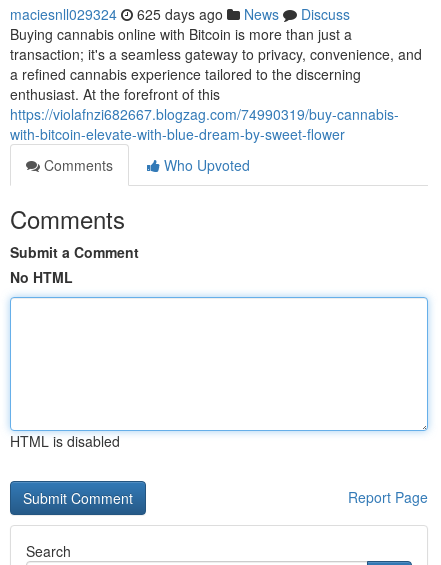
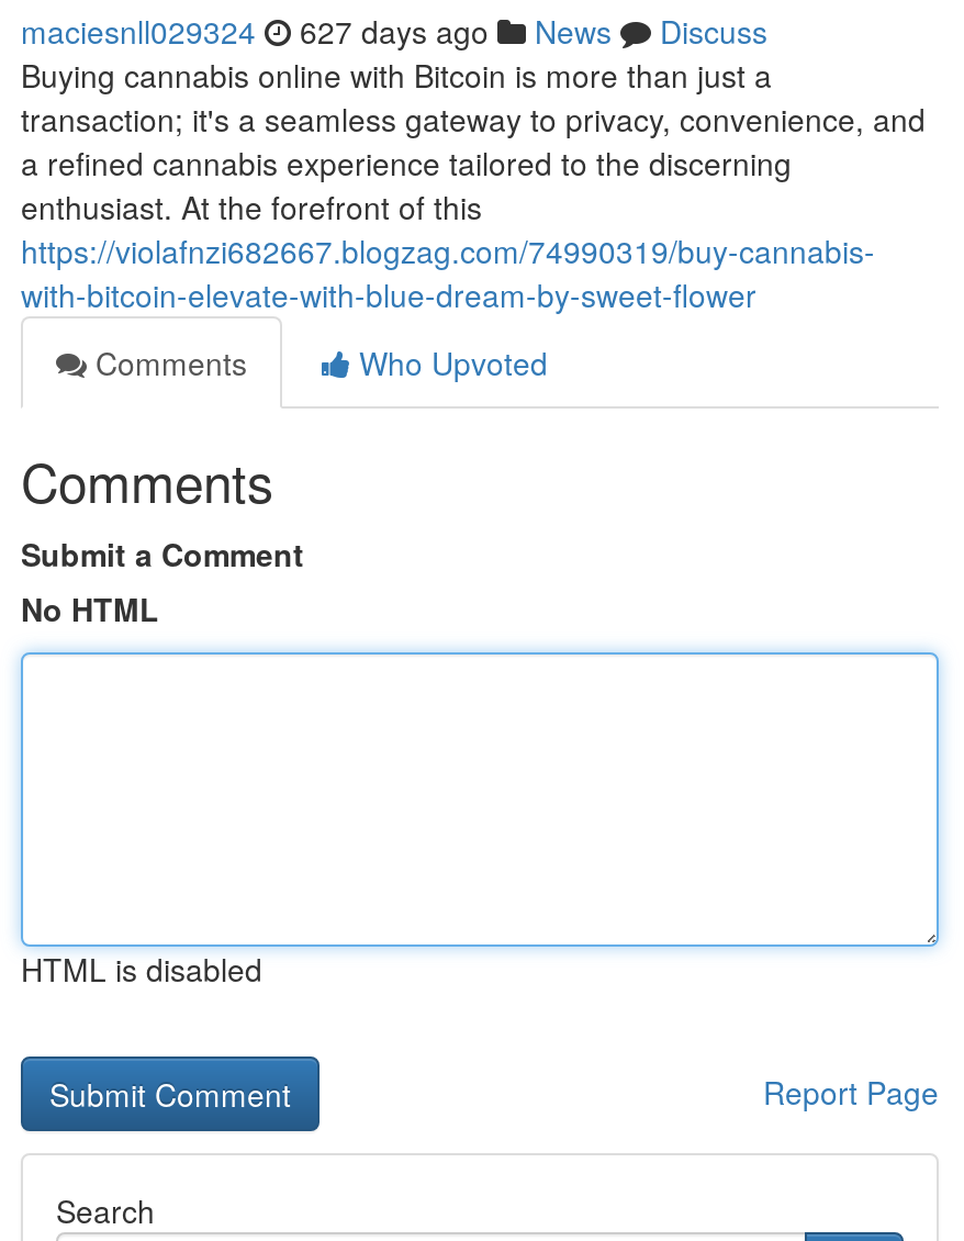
[10,4,350,24] maciesnll029324 625 days ago News Discuss -> [21,9,767,53] maciesnll029324 627 days ago News Discuss

